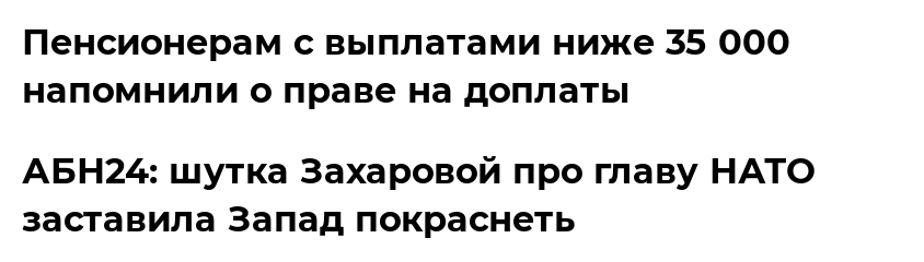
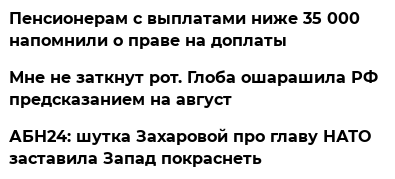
none -> [9,68,378,109] Мне не заткнут рот. Глоба ошарашила РФ | предсказанием на август

